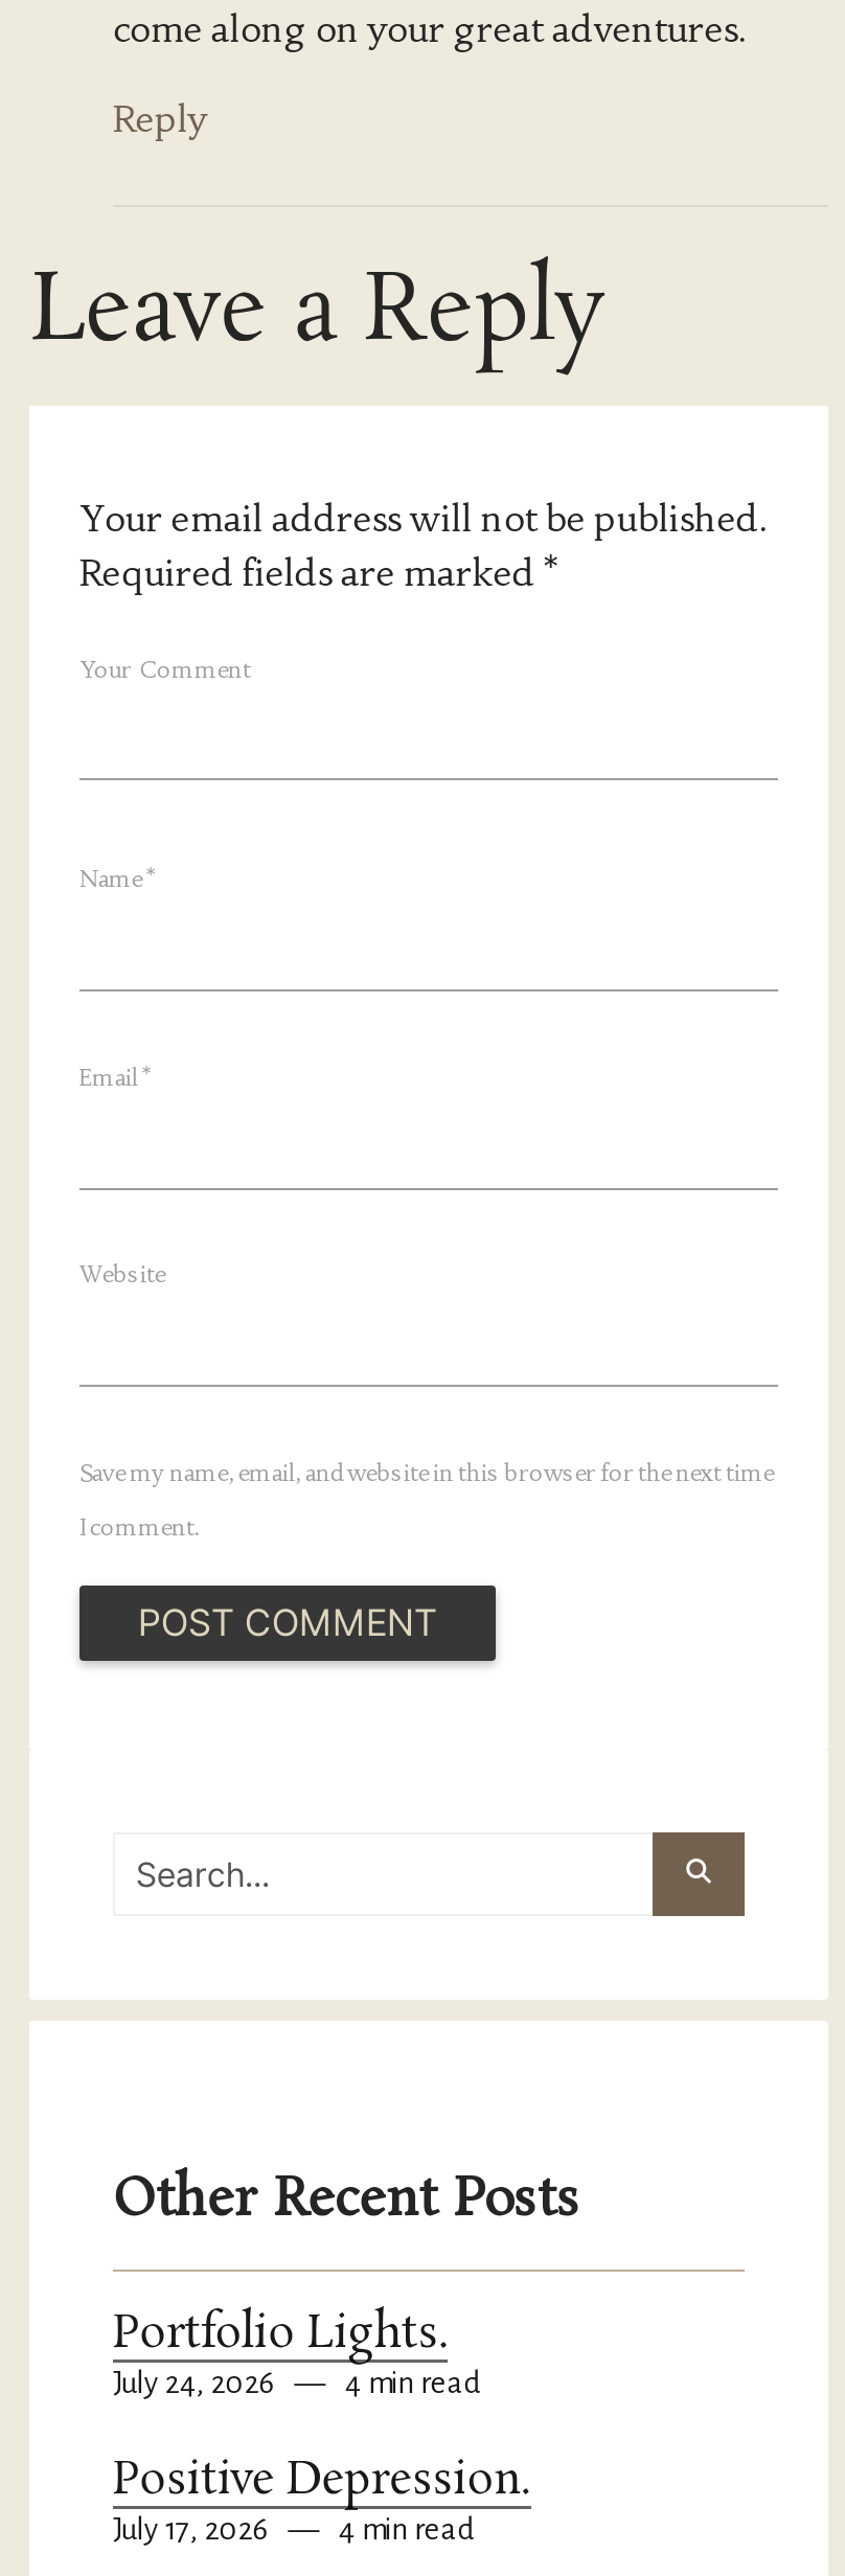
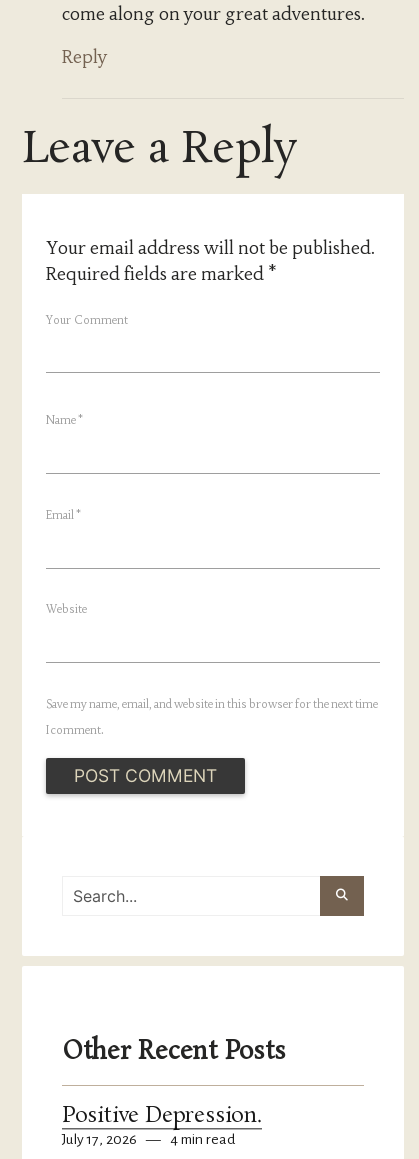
[113,2304,481,2400] Portfolio Lights. | July 24, 2026 — 4 min read -> none

